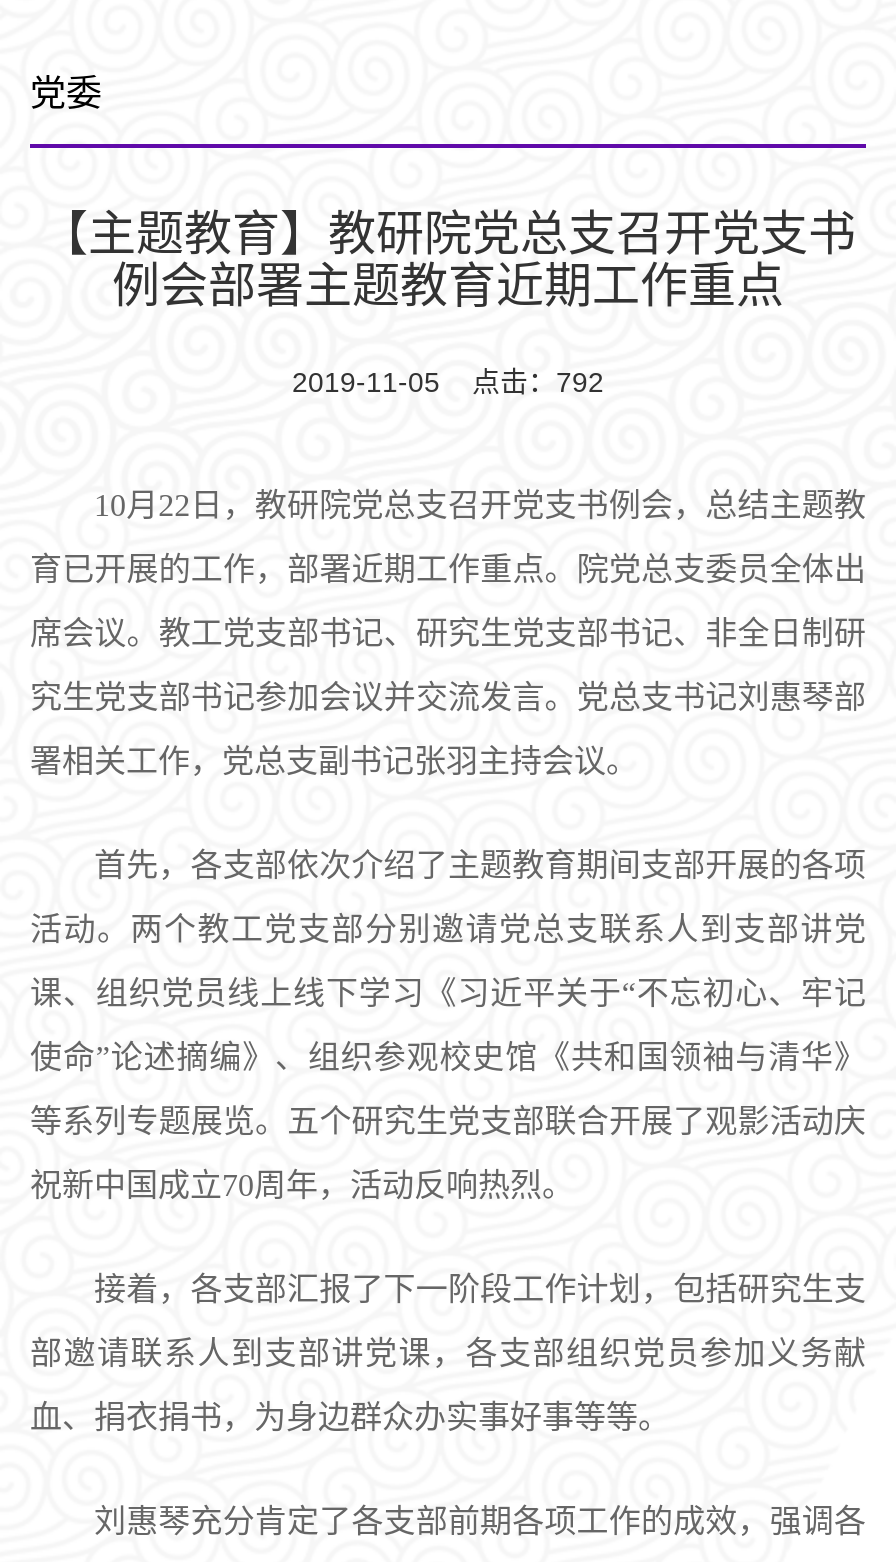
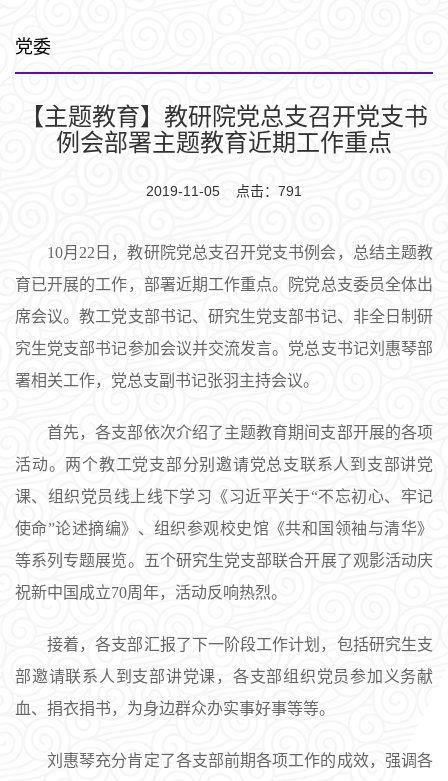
[292,366,604,398] 2019-11-05 点击：792 -> [146,183,302,199] 2019-11-05 点击：791

